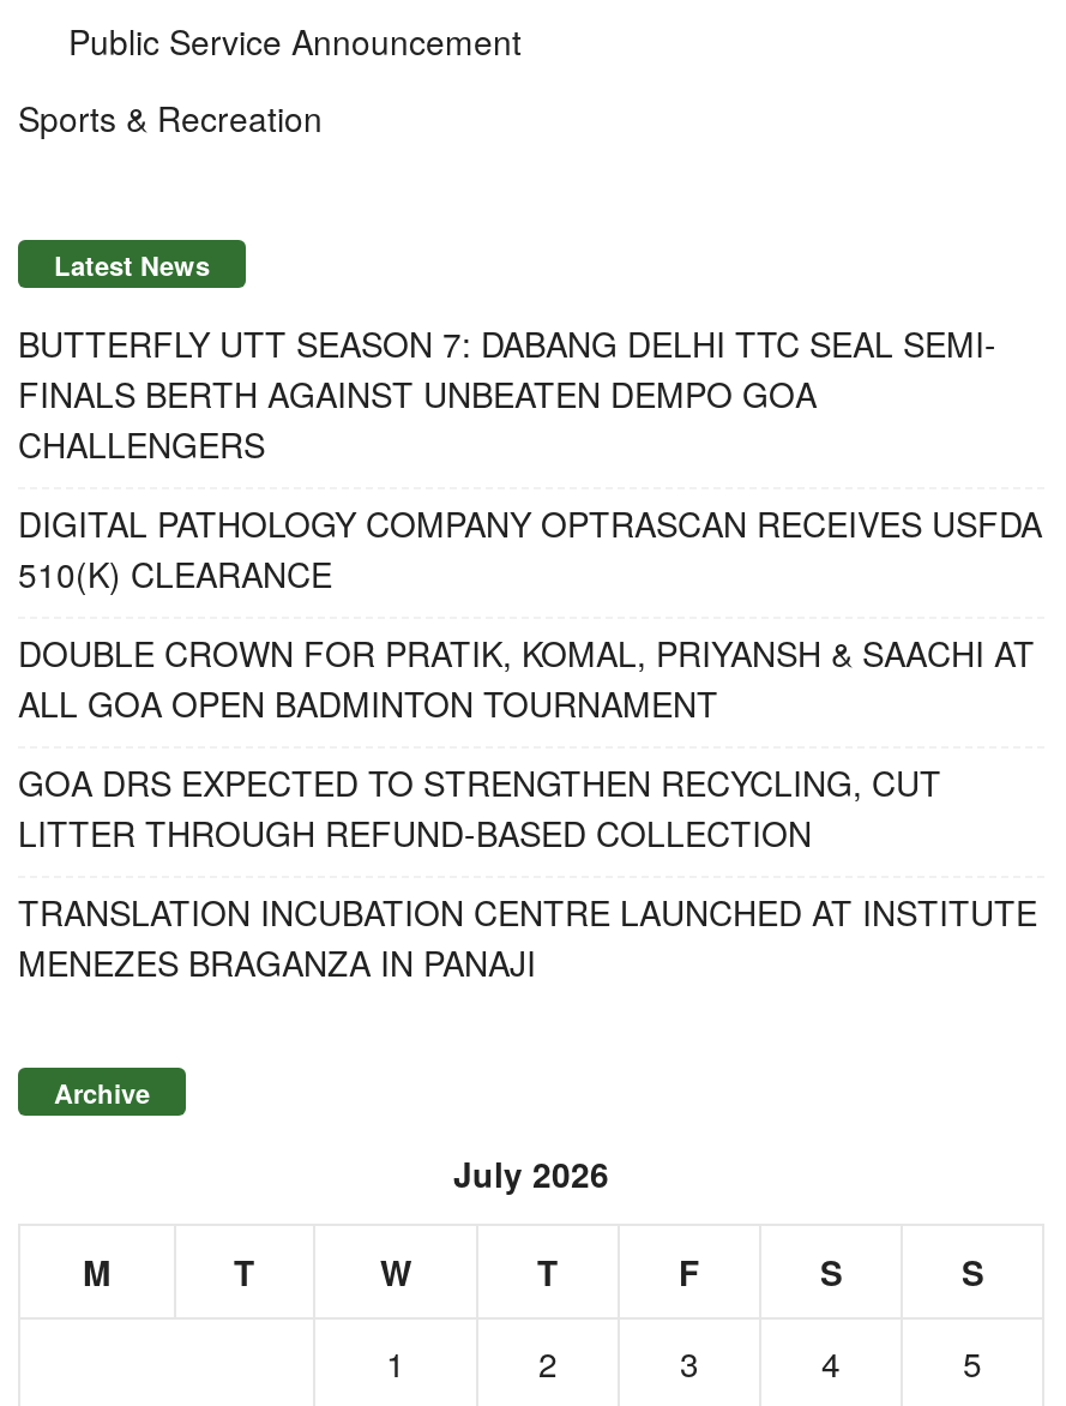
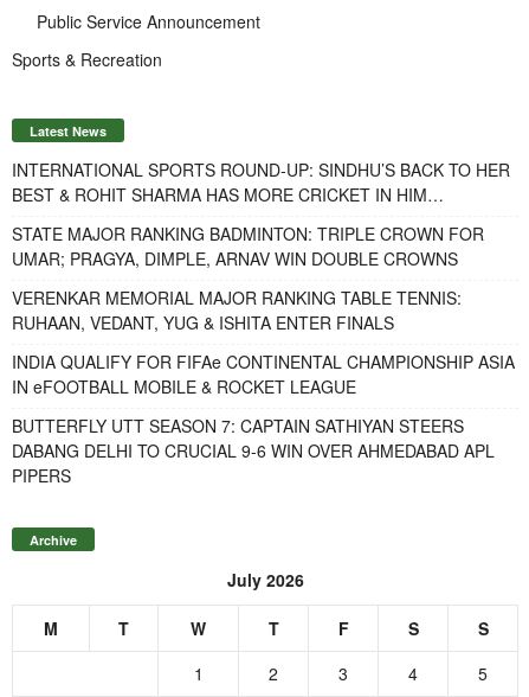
[18,318,996,467] BUTTERFLY UTT SEASON 7: DABANG DELHI TTC SEAL SEMI- | FINALS BERTH AGAINST UNBEATEN DEMPO GOA | CHALLENGERS -> [12,158,510,207] INTERNATIONAL SPORTS ROUND-UP: SINDHU’S BACK TO HER | BEST & ROHIT SHARMA HAS MORE CRICKET IN HIM…
[18,498,1042,596] DIGITAL PATHOLOGY COMPANY OPTRASCAN RECEIVES USFDA | 510(K) CLEARANCE -> [12,222,484,271] STATE MAJOR RANKING BADMINTON: TRIPLE CROWN FOR | UMAR; PRAGYA, DIMPLE, ARNAV WIN DOUBLE CROWNS
[18,627,1035,726] DOUBLE CROWN FOR PRATIK, KOMAL, PRIYANSH & SAACHI AT | ALL GOA OPEN BADMINTON TOURNAMENT -> [12,286,462,335] VERENKAR MEMORIAL MAJOR RANKING TABLE TENNIS: | RUHAAN, VEDANT, YUG & ISHITA ENTER FINALS
[18,757,941,855] GOA DRS EXPECTED TO STRENGTHEN RECYCLING, CUT | LITTER THROUGH REFUND-BASED COLLECTION -> [12,350,515,399] INDIA QUALIFY FOR FIFAe CONTINENTAL CHAMPIONSHIP ASIA | IN eFOOTBALL MOBILE & ROCKET LEAGUE
[18,887,1037,985] TRANSLATION INCUBATION CENTRE LAUNCHED AT INSTITUTE | MENEZES BRAGANZA IN PANAJI -> [12,414,495,488] BUTTERFLY UTT SEASON 7: CAPTAIN SATHIYAN STEERS | DABANG DELHI TO CRUCIAL 9-6 WIN OVER AHMEDABAD APL | PIPERS

